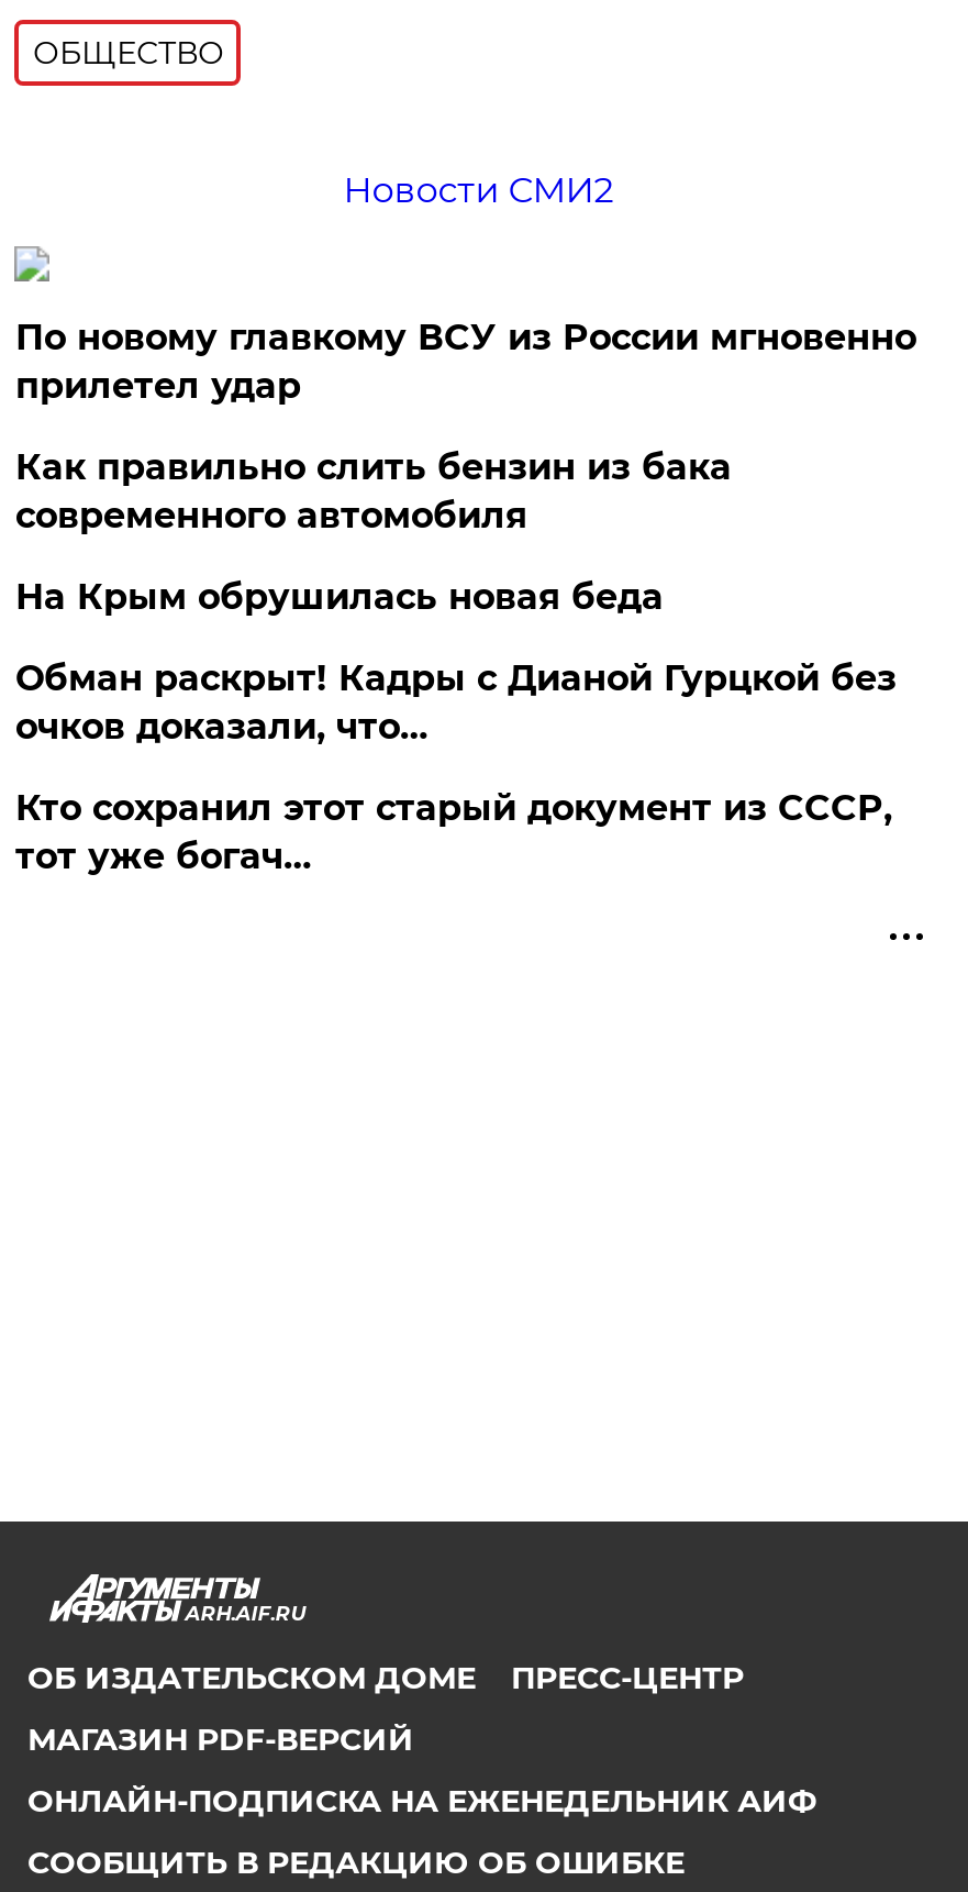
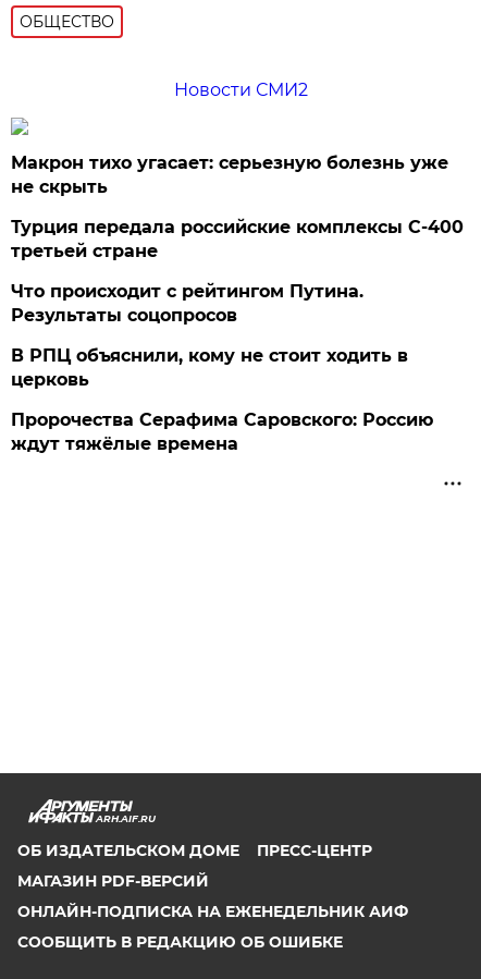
[15,317,916,407] По новому главкому ВСУ из России мгновенно | прилетел удар -> [11,152,449,197] Макрон тихо угасает: серьезную болезнь уже | не скрыть
[15,446,732,536] Как правильно слить бензин из бака | современного автомобиля -> [11,217,464,261] Турция передала российские комплексы С-400 | третьей стране
[15,576,663,618] На Крым обрушилась новая беда -> [11,281,364,326] Что происходит с рейтингом Путина. | Результаты соцопросов
[15,657,896,748] Обман раскрыт! Кадры с Дианой Гурцкой без | очков доказали, что… -> [11,345,409,390] В РПЦ объяснили, кому не стоит ходить в | церковь
[15,787,892,877] Кто сохранил этот старый документ из СССР, | тот уже богач… -> [11,409,434,454] Пророчества Серафима Саровского: Россию | ждут тяжёлые времена

